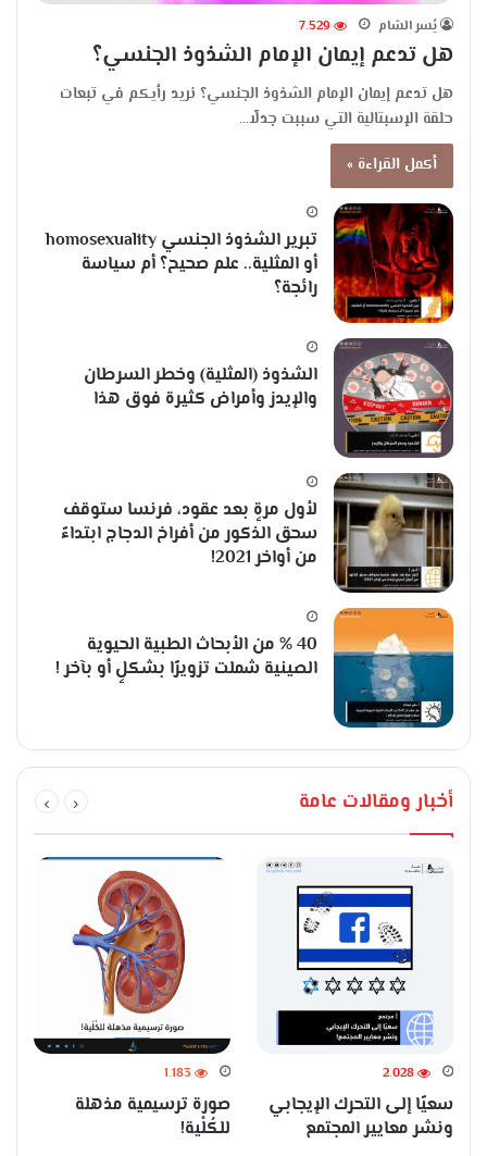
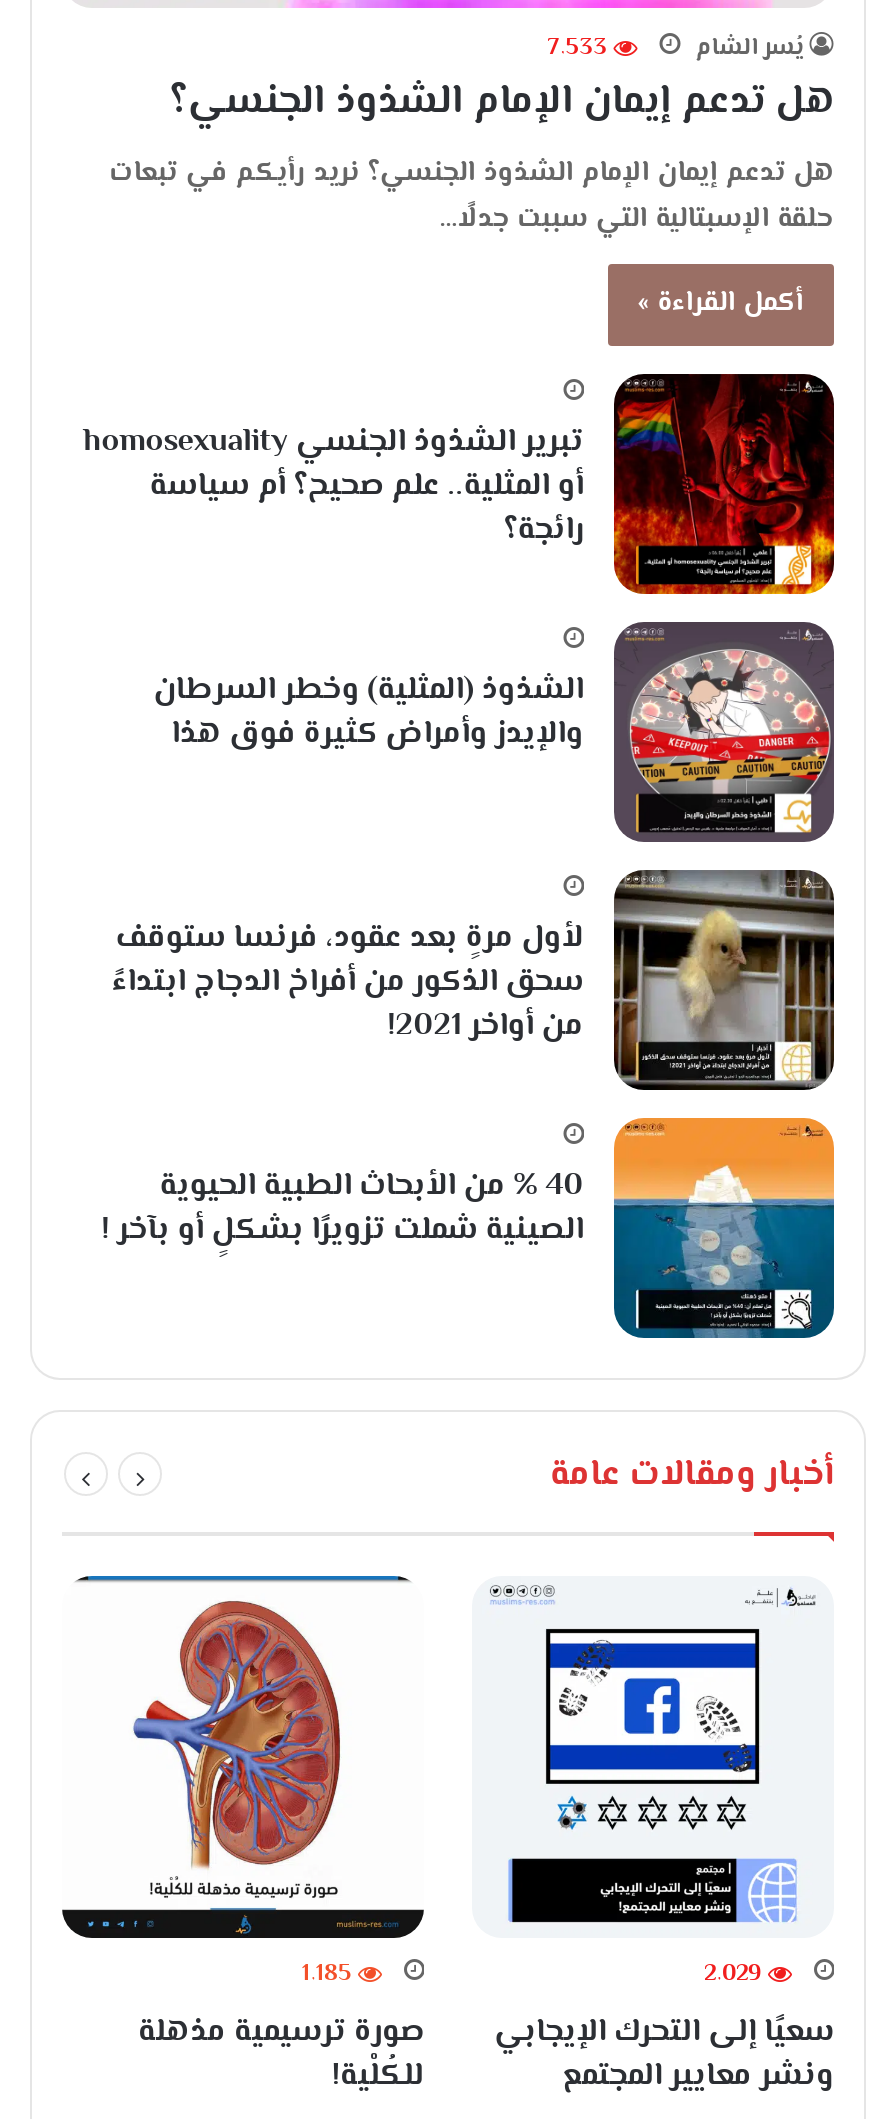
[299,16,330,36] 7٬529 -> [547,29,607,67] 7٬533
[164,1063,191,1084] 1٬183 -> [302,1955,352,1993] 1٬185
[383,1063,414,1084] 2٬028 -> [704,1955,762,1993] 2٬029

